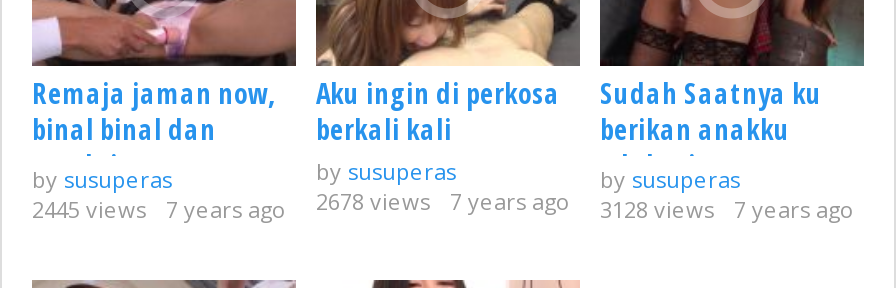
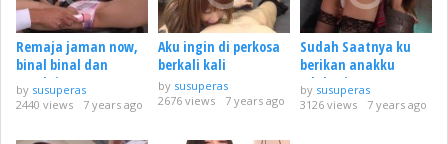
[32,193,146,223] 2445 views -> [16,96,73,111] 2440 views
[316,185,430,215] 2678 views -> [158,92,215,107] 2676 views
[600,193,714,223] 3128 views -> [300,96,357,111] 3126 views

